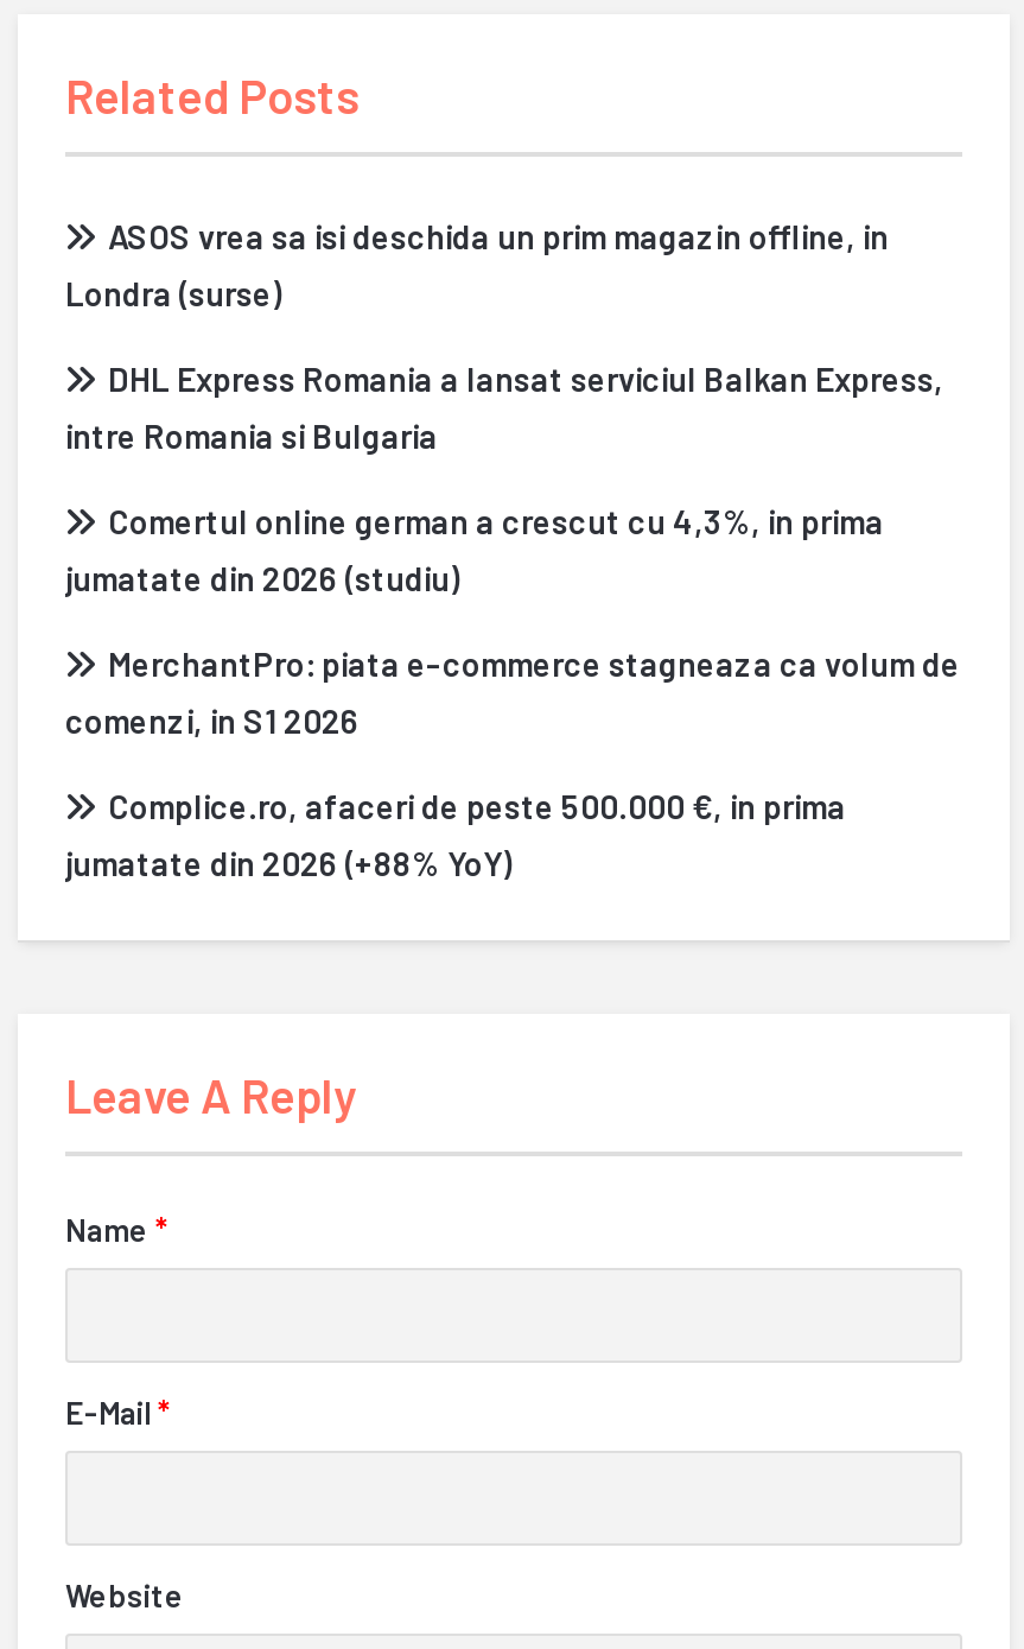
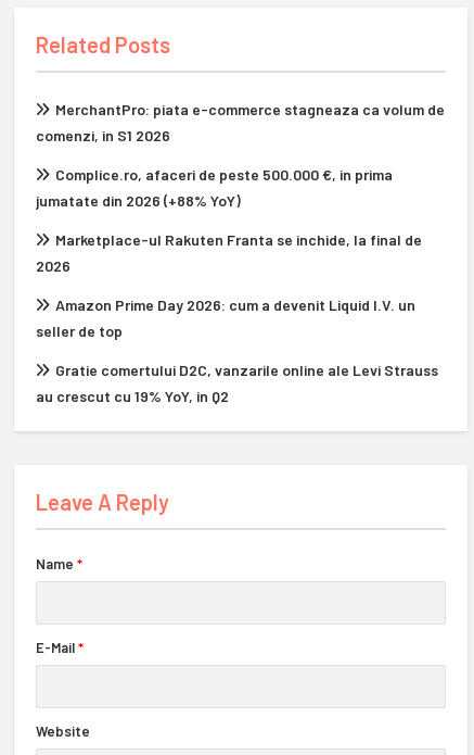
[65,217,943,599] ASOS vrea sa isi deschida un prim magazin offline, in | Londra (surse) | DHL Express Romania a lansat serviciul Balkan Express, | intre Romania si Bulgaria | Comertul online german a crescut cu 4,3%, in prima | jumatate din 2026 (studiu) -> none
moved [65,644,960,884] -> [36,100,445,210]: MerchantPro: piata e-commerce stagneaza ca volum de | comenzi, in S1 2026 | Complice.ro, afaceri de peste 500.000 €, in prima | jumatate din 2026 (+88% YoY)
none -> [36,231,438,405] Marketplace-ul Rakuten Franta se inchide, la final de | 2026 | Amazon Prime Day 2026: cum a devenit Liquid I.V. un | seller de top | Gratie comertului D2C, vanzarile online ale Levi Strauss | au crescut cu 19% YoY, in Q2

